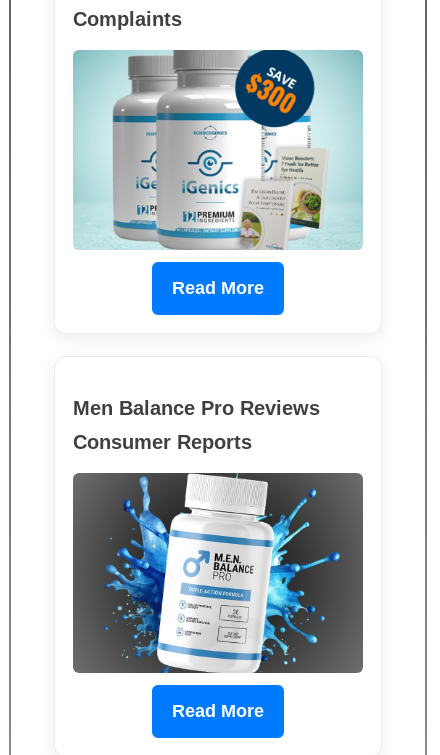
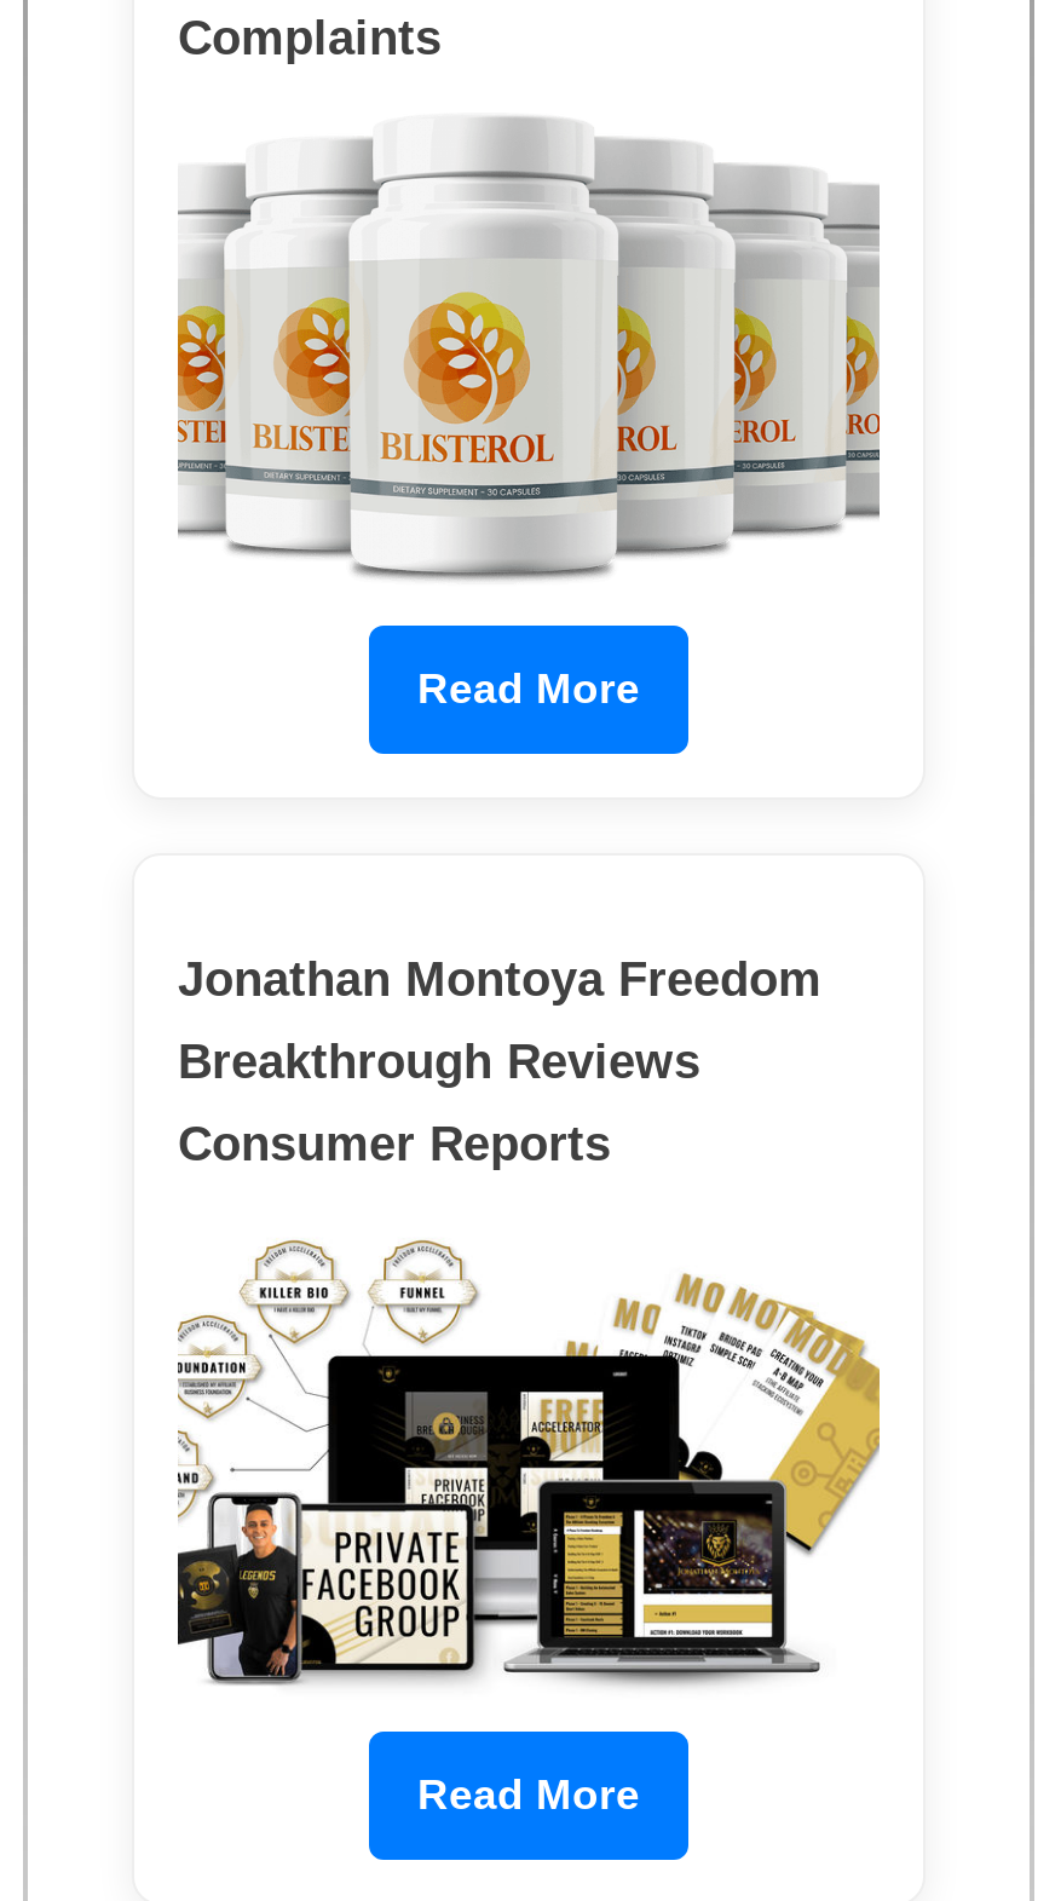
[72,49,364,251] [image] -> [175,113,882,597] [image]
[73,397,320,419] Men Balance Pro Reviews -> [178,953,821,1088] Jonathan Montoya Freedom | Breakthrough Reviews
[72,472,364,674] [image] -> [178,1219,882,1703] [image]

